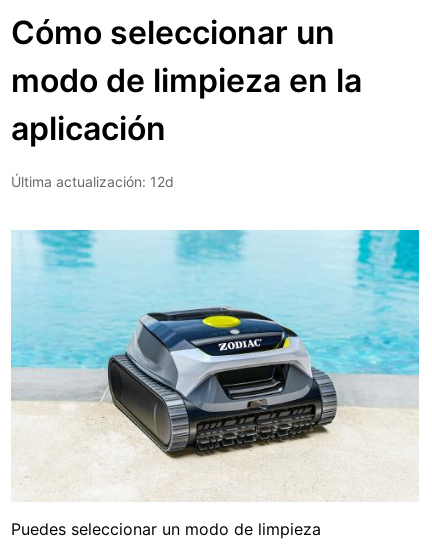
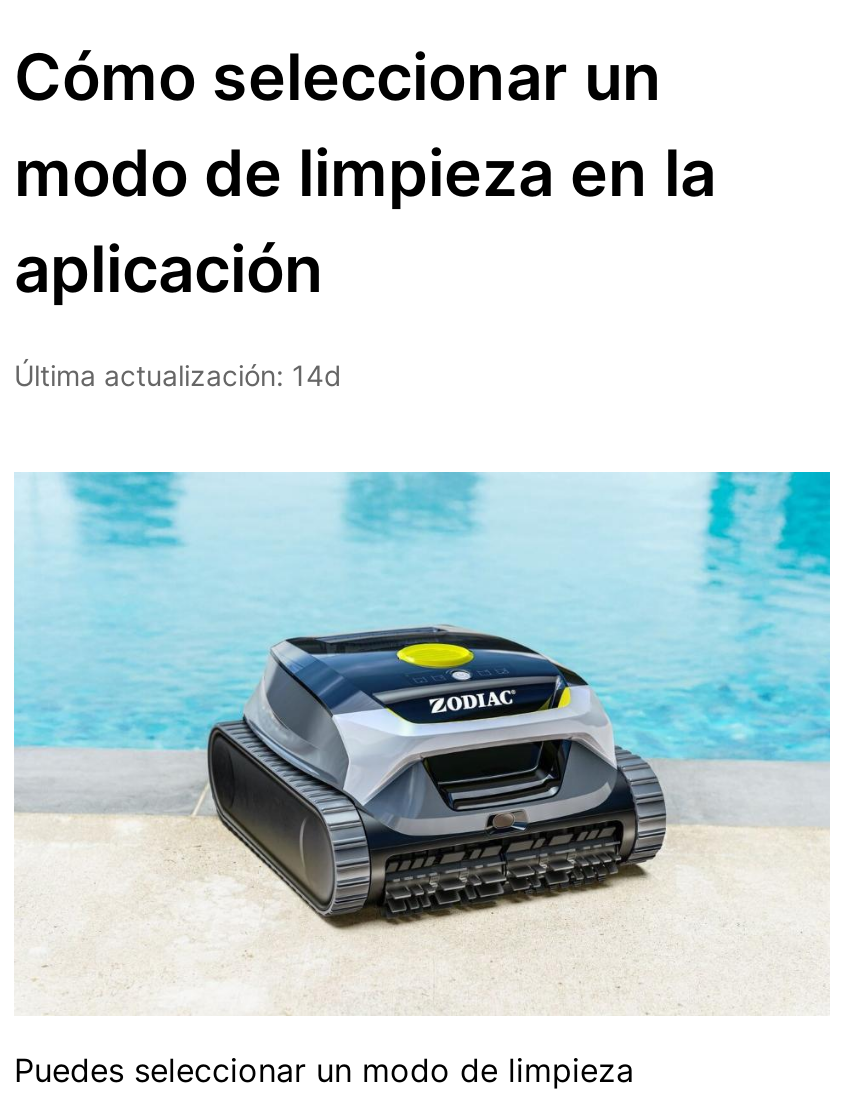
[11,173,174,190] Última actualización: 12d -> [14,358,342,392] Última actualización: 14d

